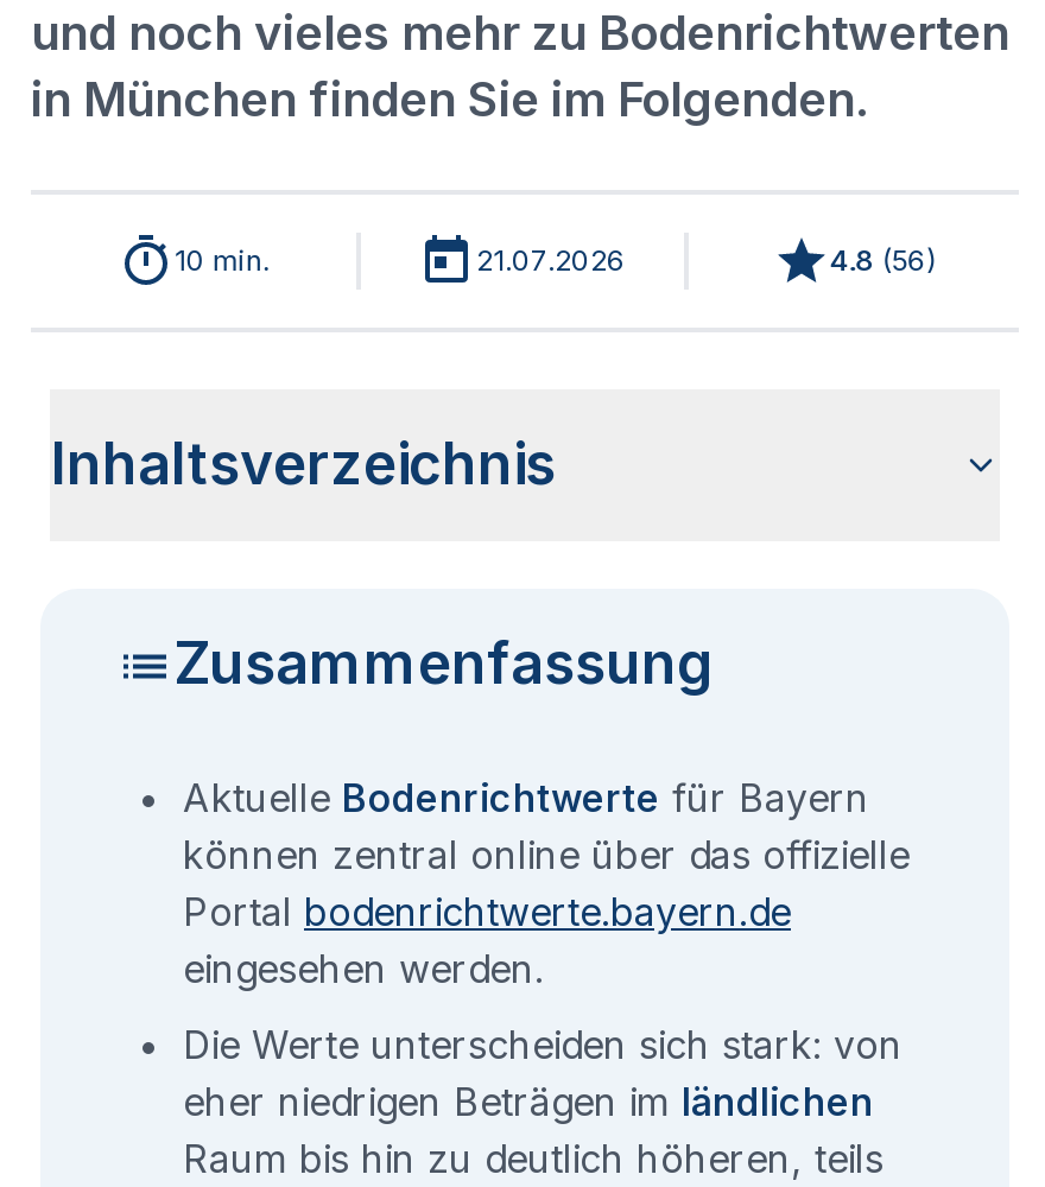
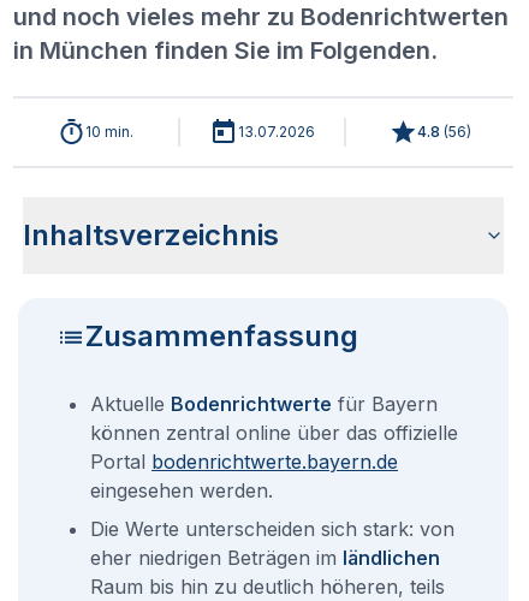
[476,242,626,278] 21.07.2026 -> [238,123,315,141] 13.07.2026

